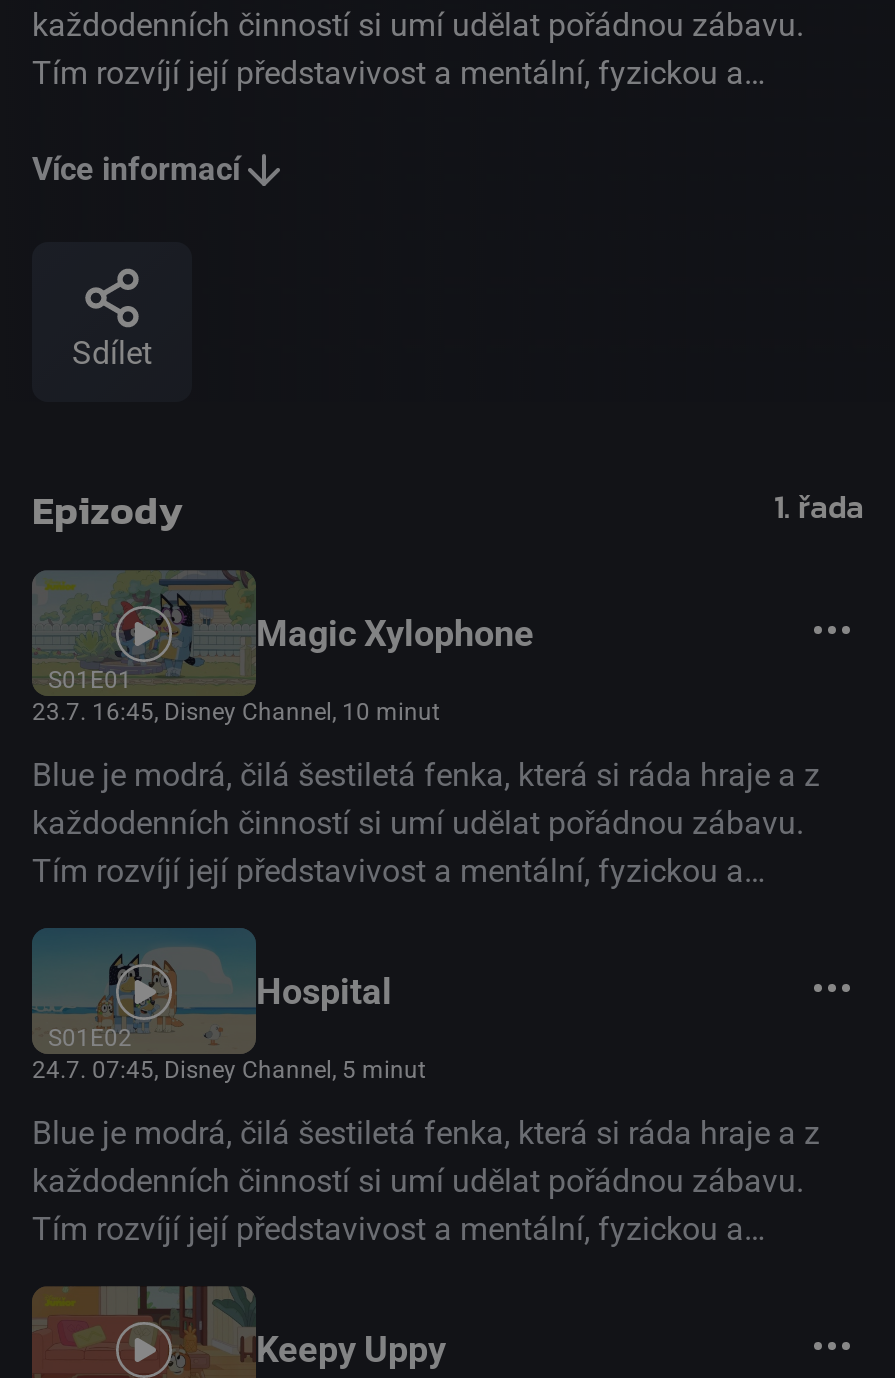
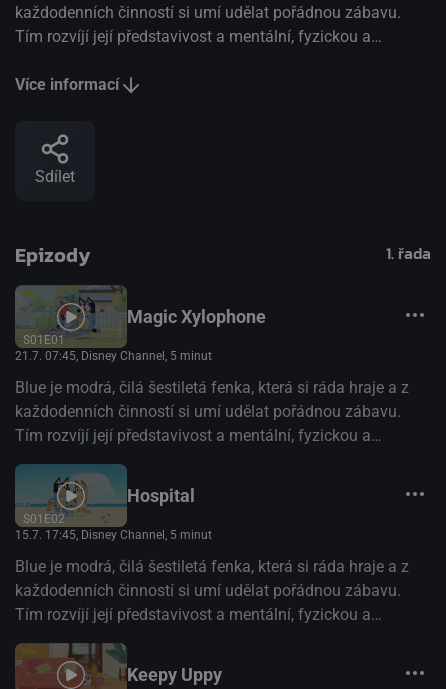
[32,698,440,726] 23.7. 16:45, Disney Channel, 10 minut -> [15,349,212,363] 21.7. 07:45, Disney Channel, 5 minut
[32,1056,426,1084] 24.7. 07:45, Disney Channel, 5 minut -> [15,528,212,542] 15.7. 17:45, Disney Channel, 5 minut

